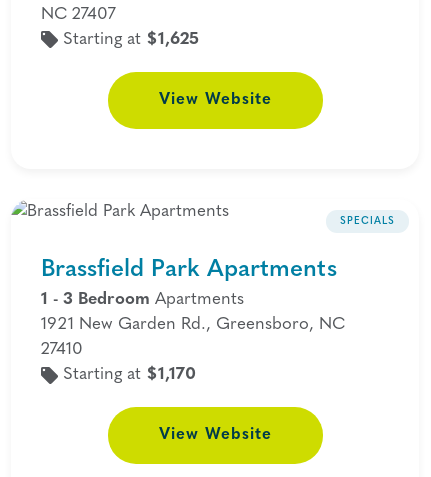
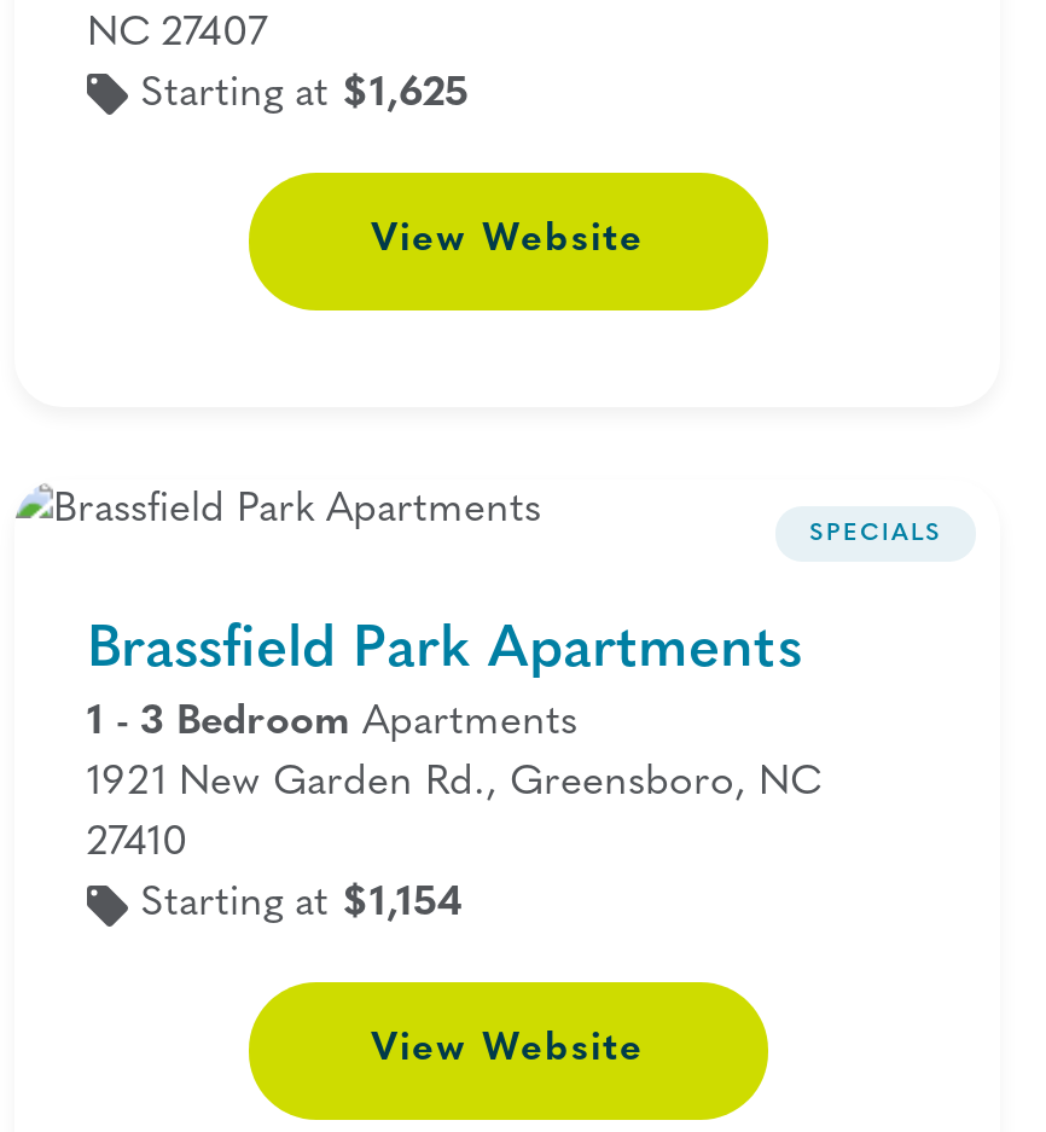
[58,366,196,383] Starting at $1,170 -> [128,884,461,925] Starting at $1,154

